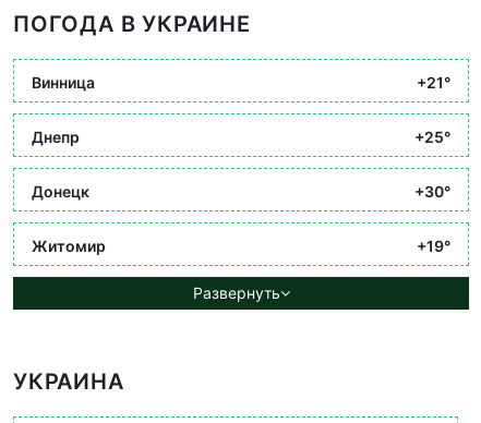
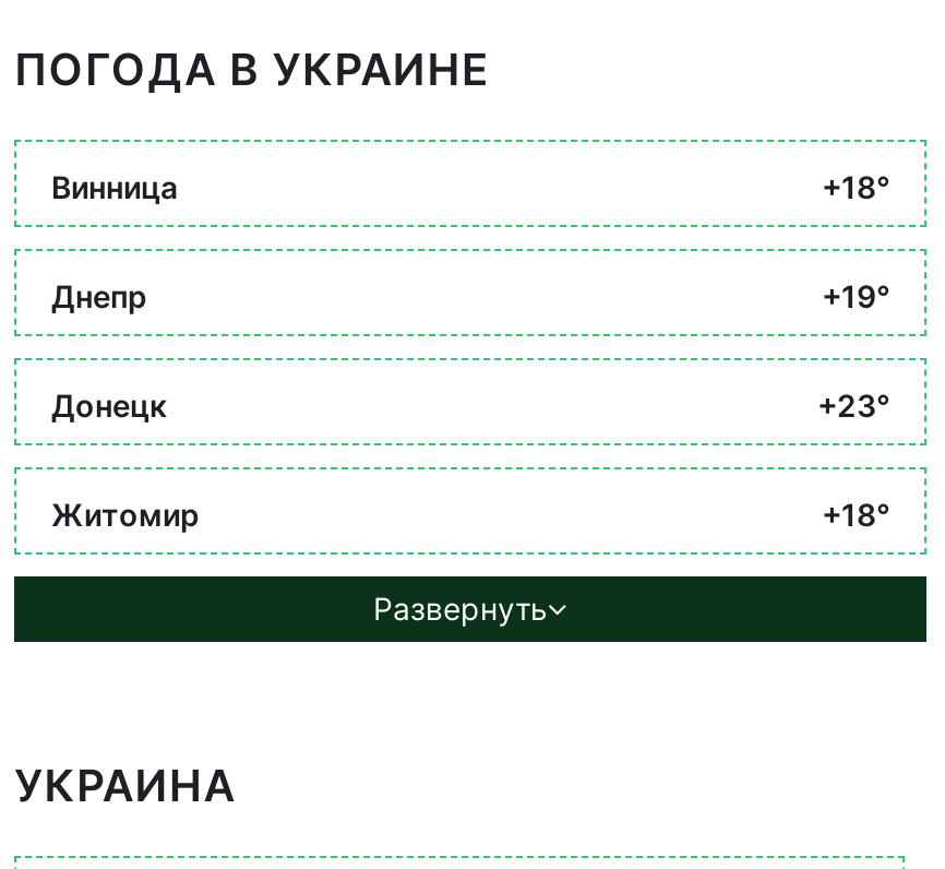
[417,72,450,91] +21° -> [822,167,889,204] +18°
[414,127,450,146] +25° -> [822,276,889,313] +19°
[414,182,450,200] +30° -> [817,385,889,422] +23°
[417,236,450,255] +19° -> [822,495,889,532] +18°

